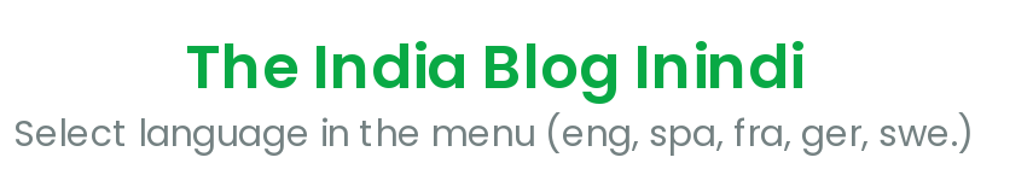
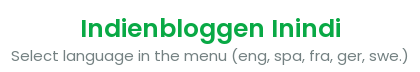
[185,25,803,110] The India Blog Inindi -> [79,11,340,46] Indienbloggen Inindi

